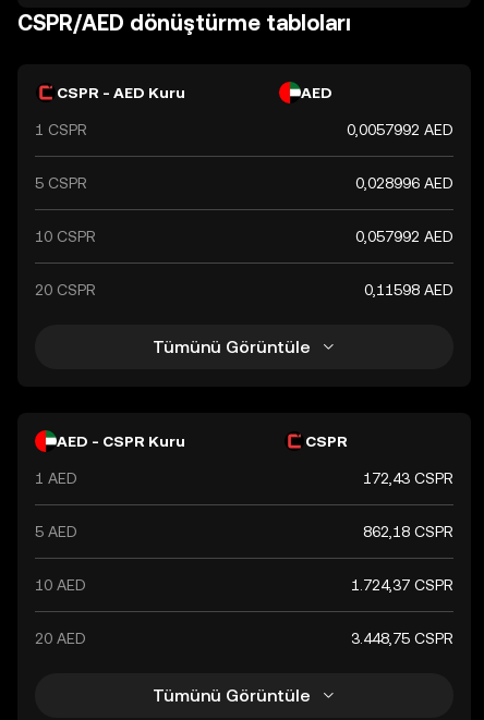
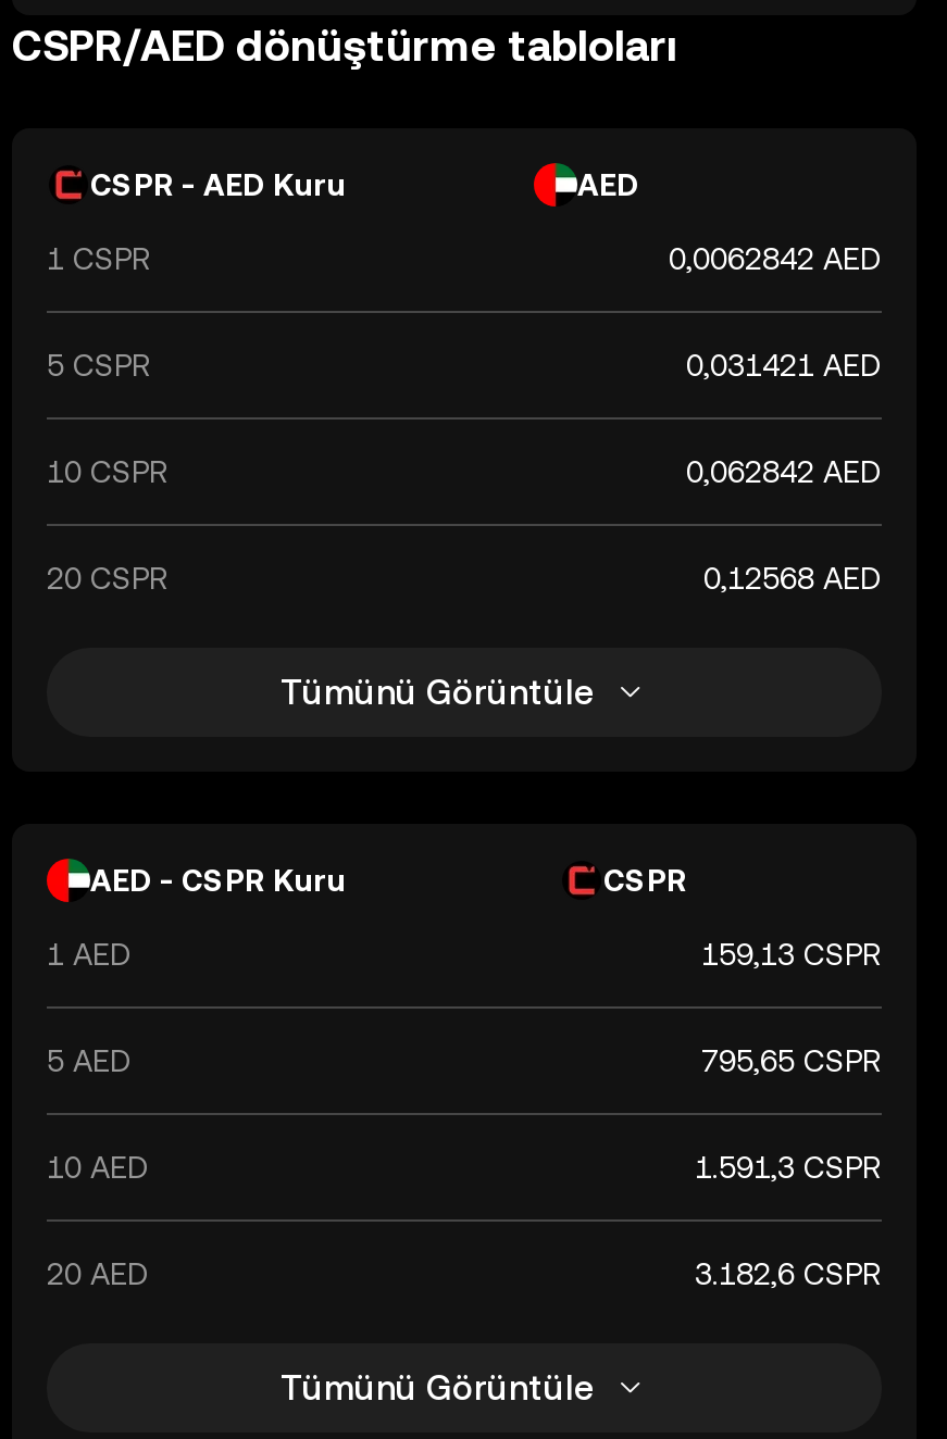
[347,121,453,138] 0,0057992 AED -> [669,241,882,276] 0,0062842 AED
[355,174,453,192] 0,028996 AED -> [686,348,882,383] 0,031421 AED
[355,228,453,245] 0,057992 AED -> [686,454,882,489] 0,062842 AED
[364,281,453,298] 0,11598 AED -> [703,561,882,596] 0,12568 AED
[363,469,453,487] 172,43 CSPR -> [701,937,882,972] 159,13 CSPR
[363,523,453,540] 862,18 CSPR -> [701,1043,882,1078] 795,65 CSPR
[351,576,453,594] 1.724,37 CSPR -> [695,1150,882,1185] 1.591,3 CSPR
[351,630,453,647] 3.448,75 CSPR -> [695,1256,882,1291] 3.182,6 CSPR

